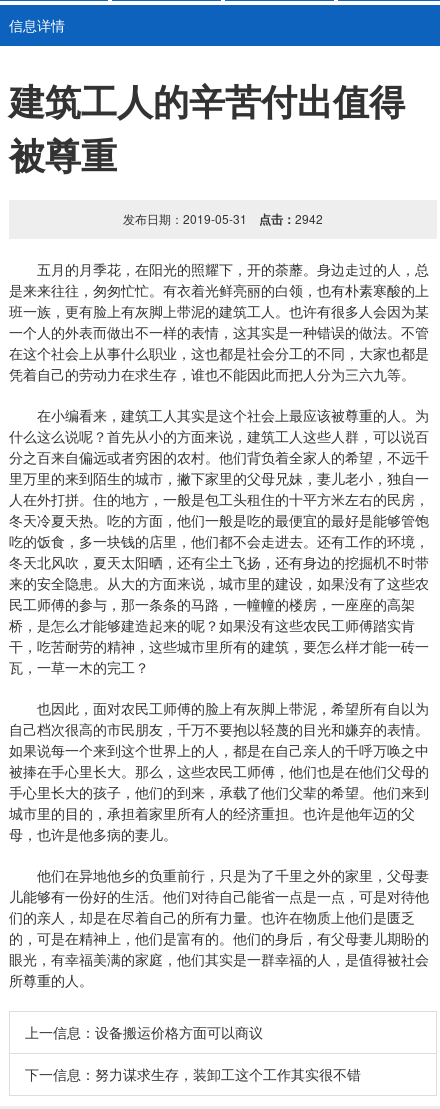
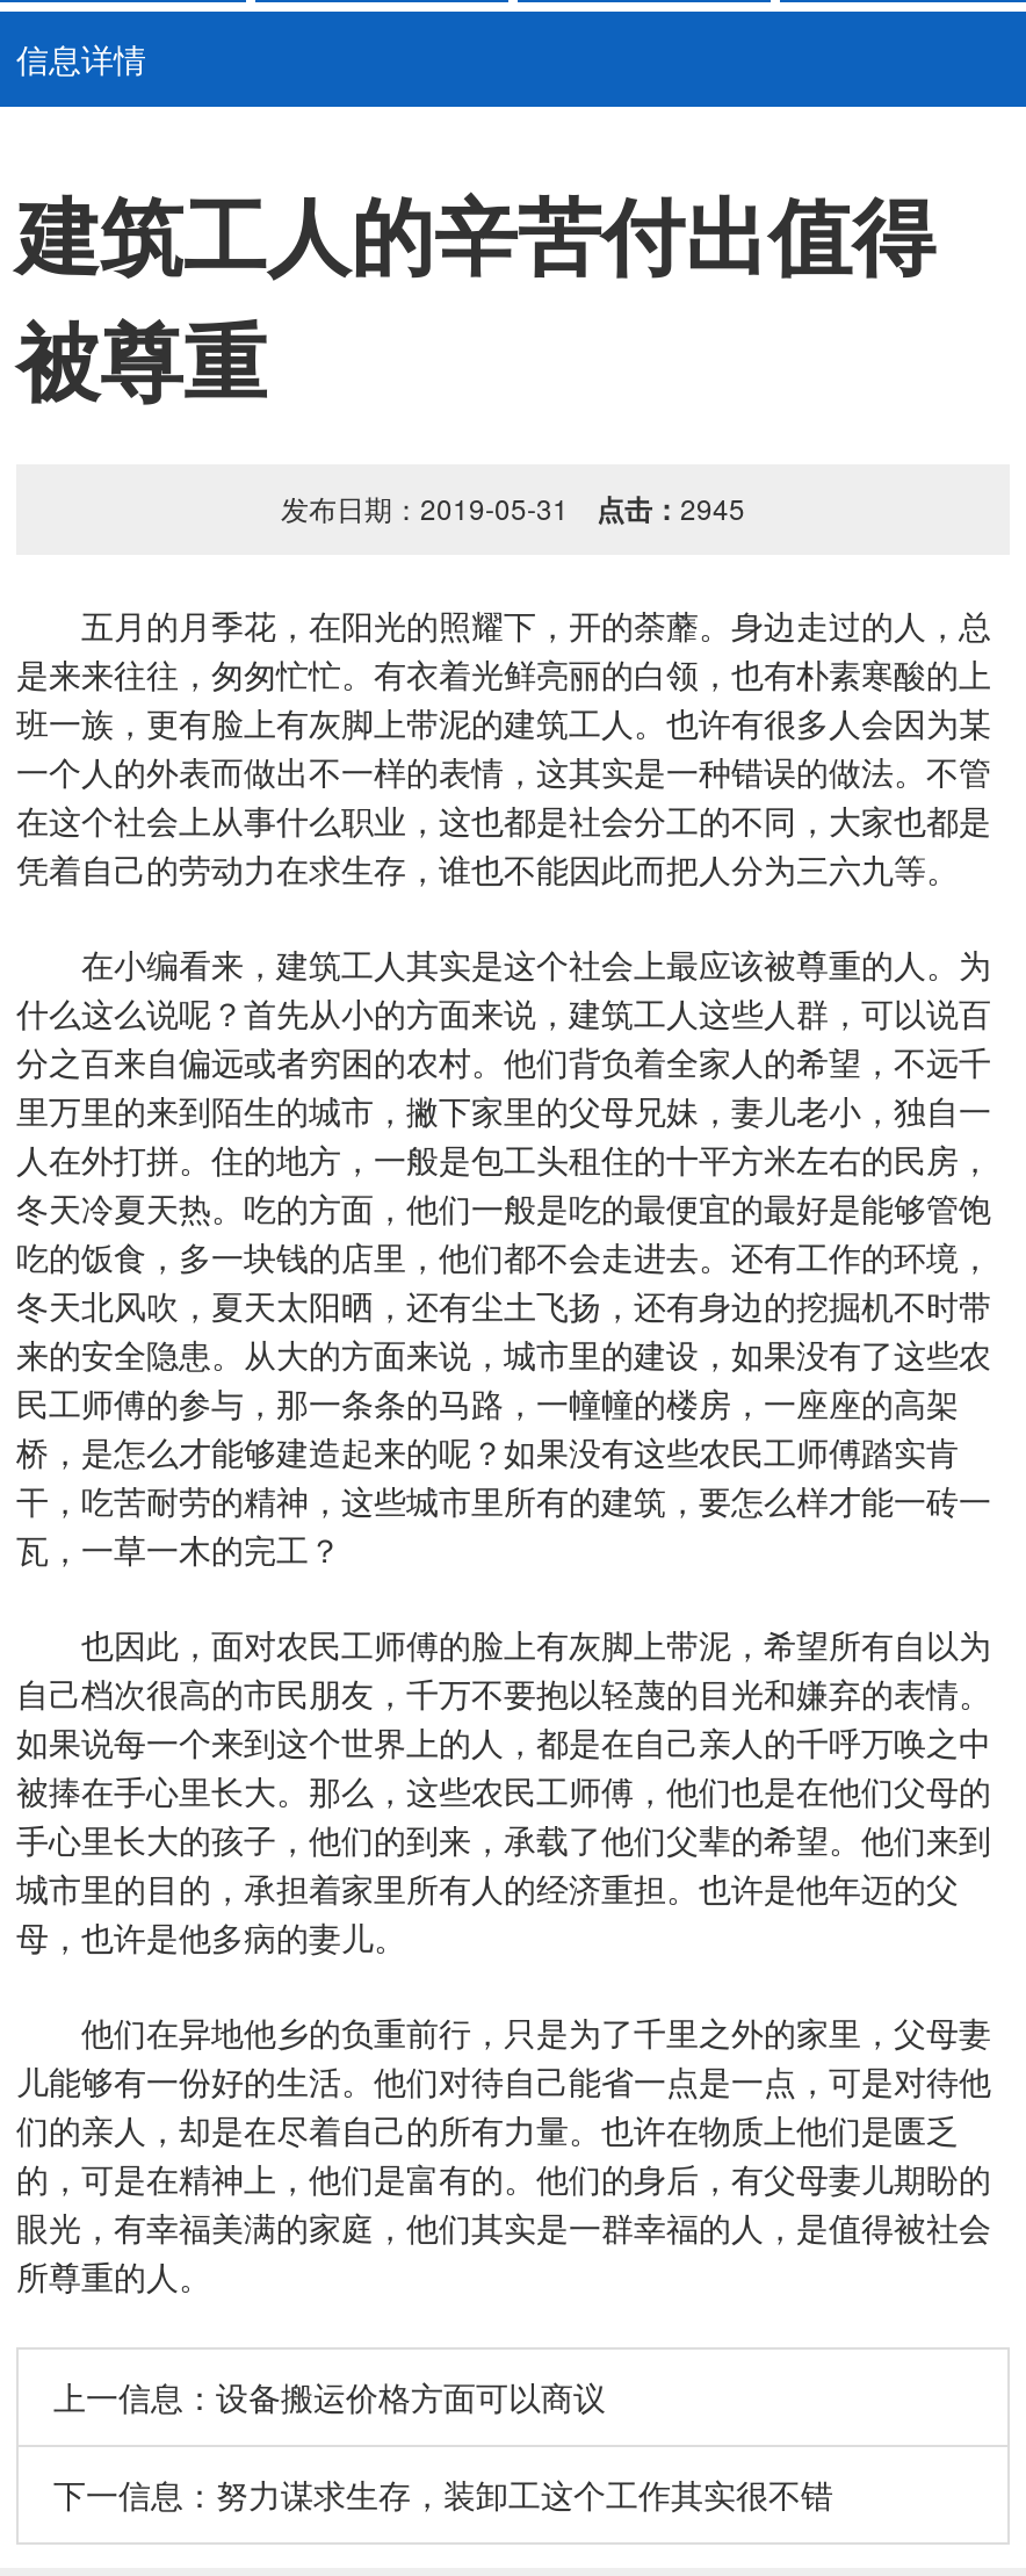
[123,210,323,228] 发布日期：2019-05-31点击：2942 -> [281,488,745,529] 发布日期：2019-05-31点击：2945

